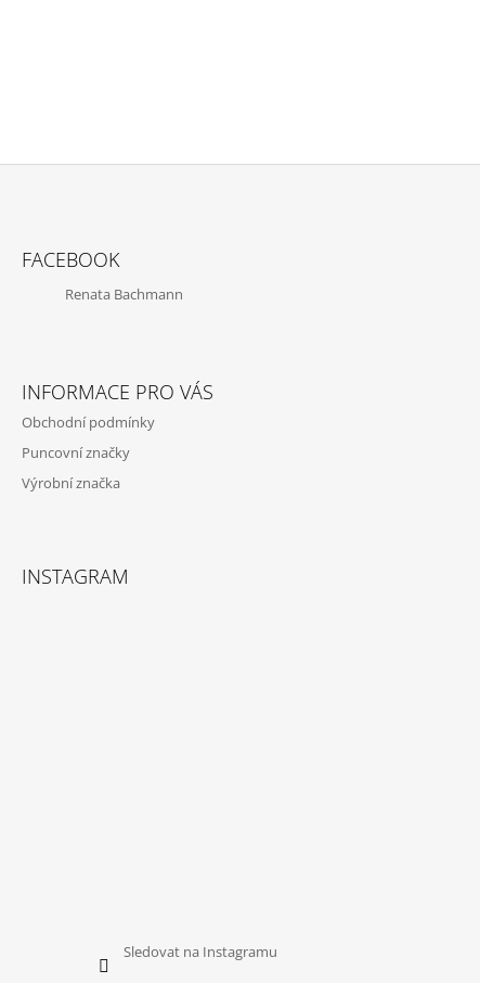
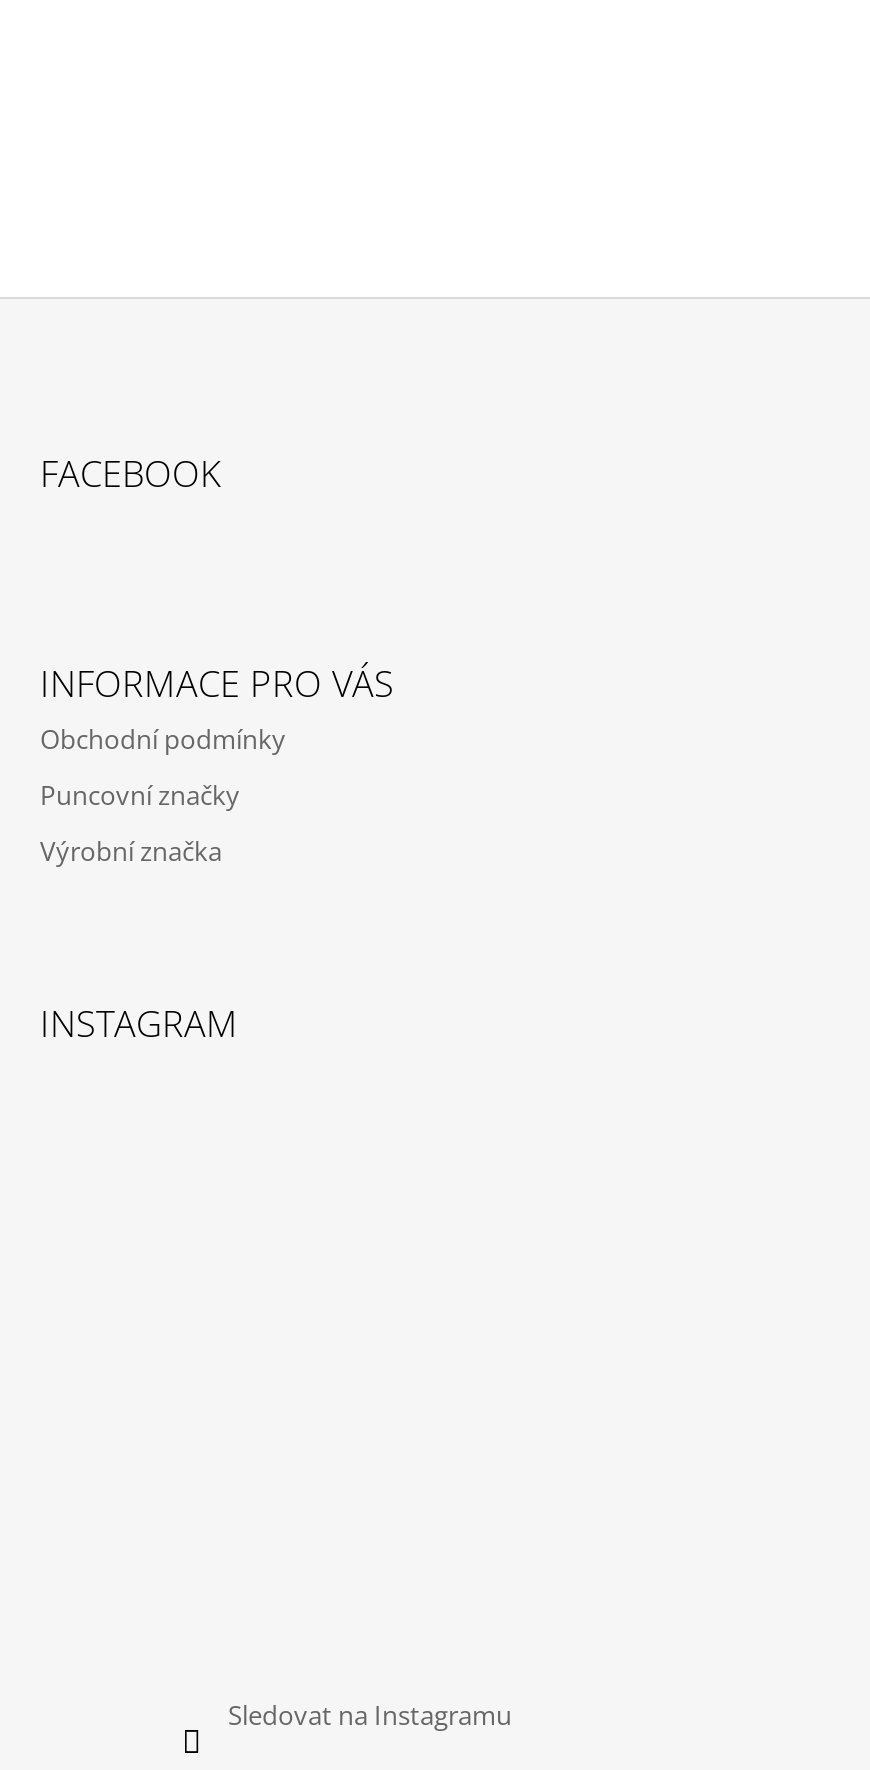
[65,284,183,304] Renata Bachmann -> none

